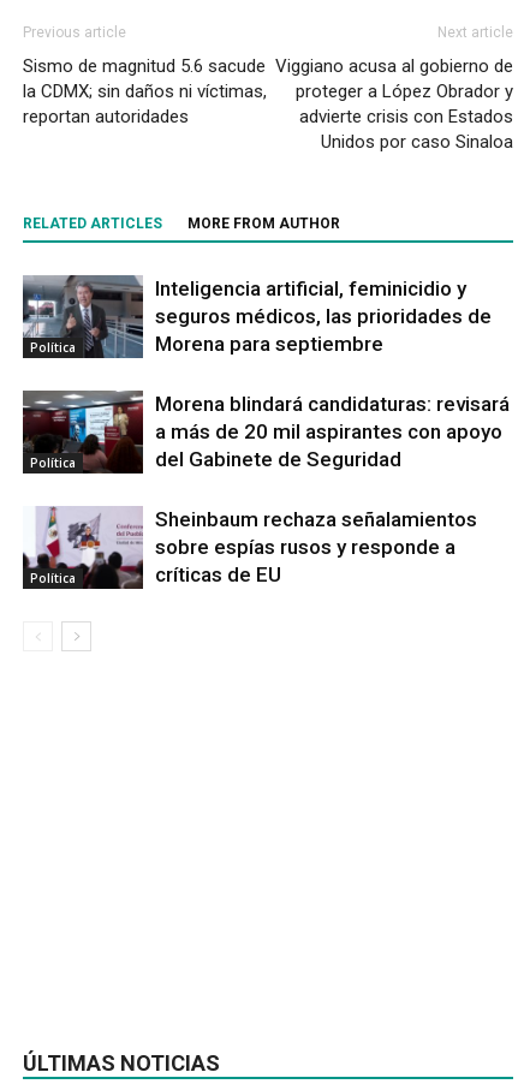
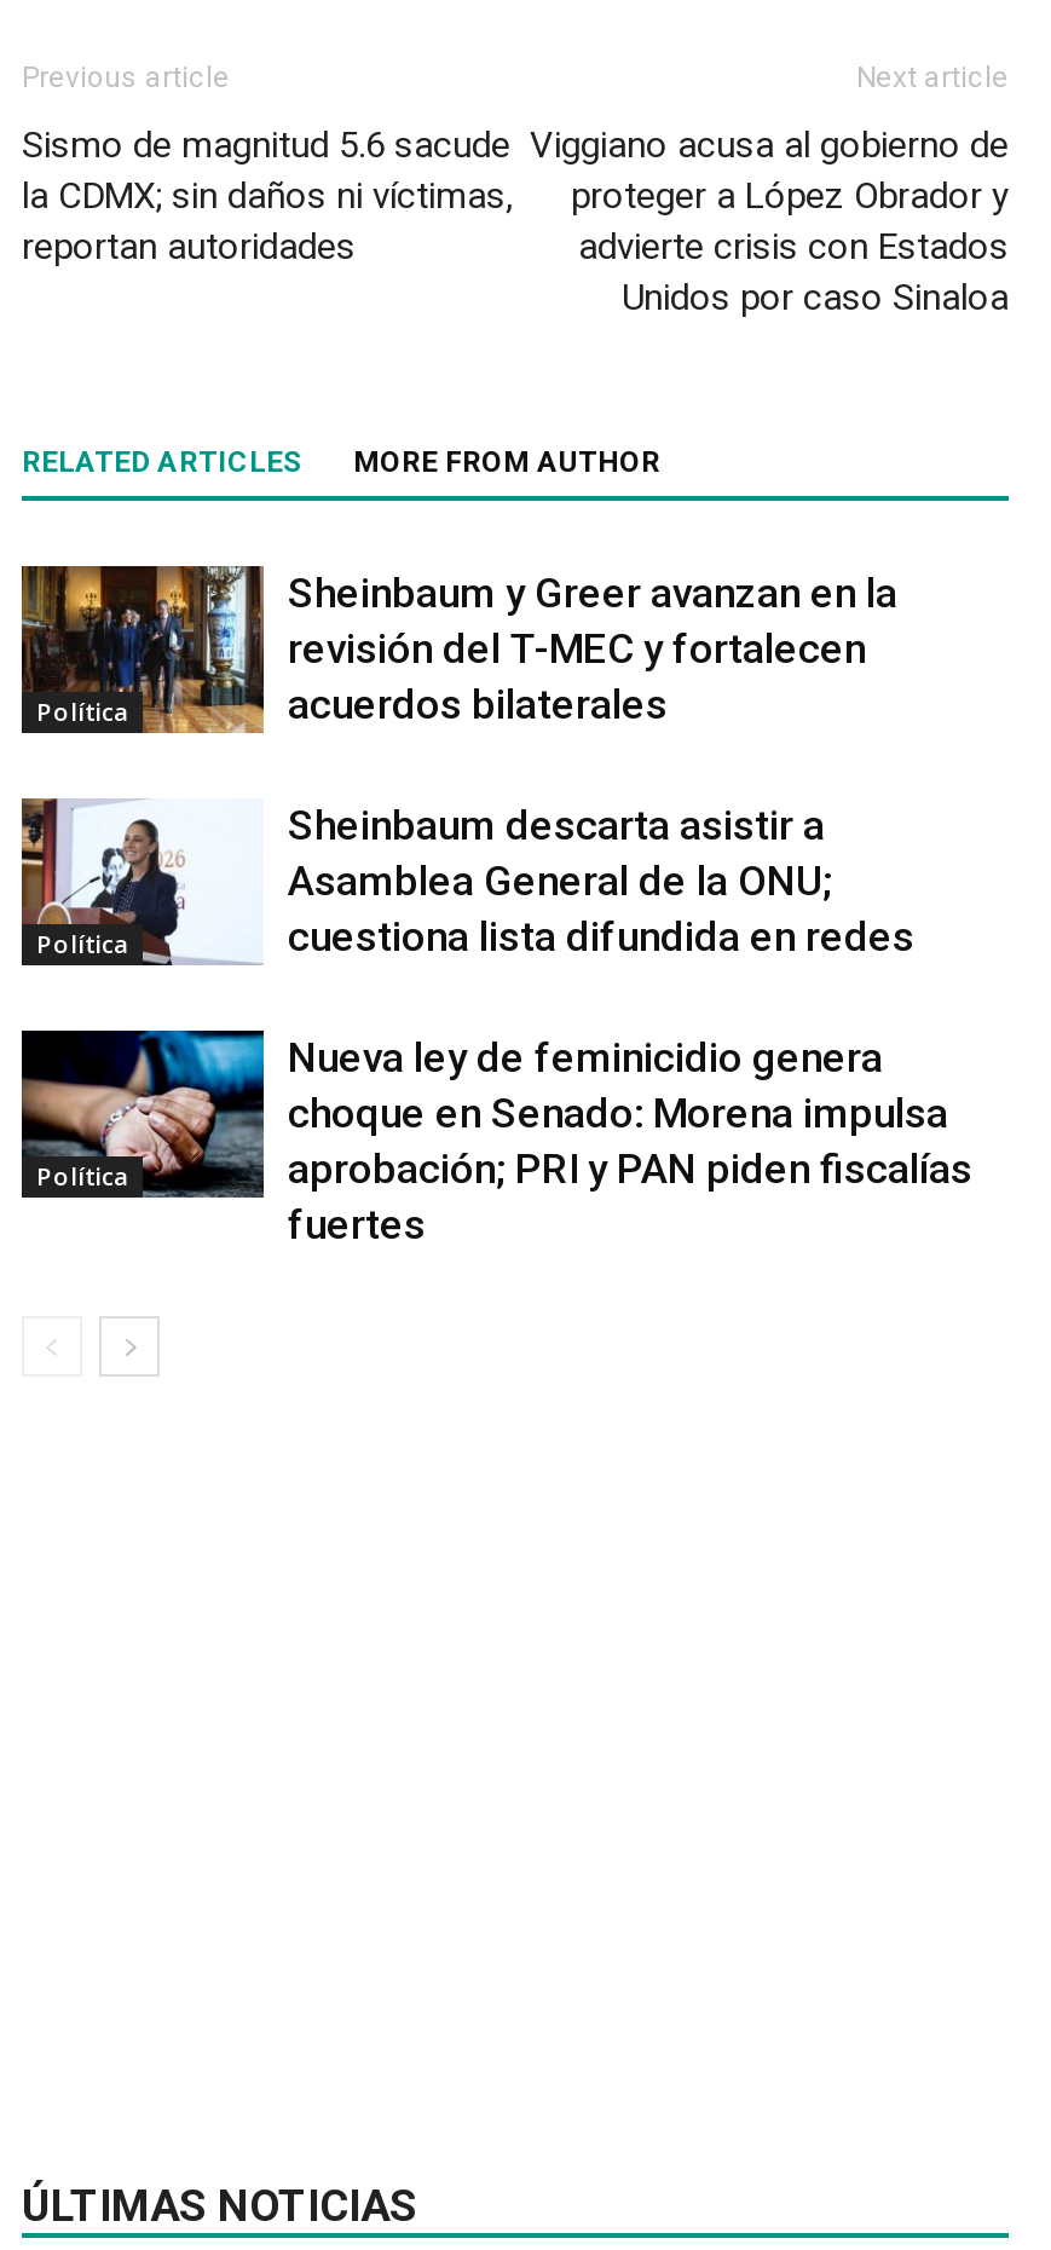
[22,274,492,359] [image] | Inteligencia artificial, feminicidio y | seguros médicos, las prioridades de | Morena para septiembre -> [19,564,897,735] [image] | Sheinbaum y Greer avanzan en la | revisión del T-MEC y fortalecen | acuerdos bilaterales
[22,389,510,475] [image] | Morena blindará candidaturas: revisará | a más de 20 mil aspirantes con apoyo | del Gabinete de Seguridad -> [19,798,914,965] [image] | Sheinbaum descarta asistir a | Asamblea General de la ONU; | cuestiona lista difundida en redes
[22,506,477,590] [image] | Sheinbaum rechaza señalamientos | sobre espías rusos y responde a | críticas de EU -> [19,1028,972,1249] [image] | Nueva ley de feminicidio genera | choque en Senado: Morena impulsa | aprobación; PRI y PAN piden fiscalías | fuertes

